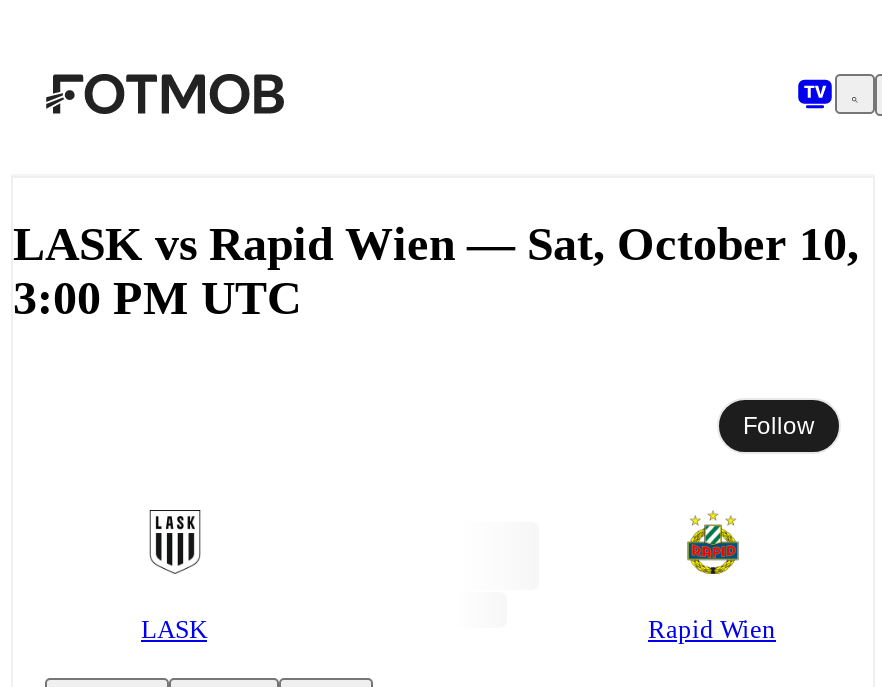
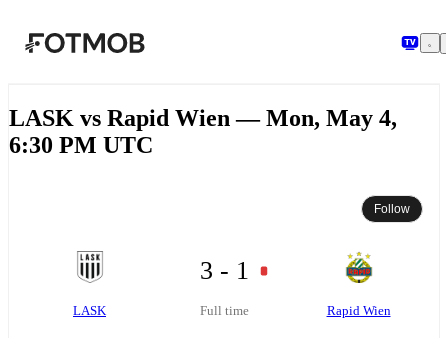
[13,218,859,270] LASK vs Rapid Wien — Sat, October 10, -> [9,105,397,131] LASK vs Rapid Wien — Mon, May 4,
[13,272,301,324] 3:00 PM UTC -> [9,132,153,158] 6:30 PM UTC
none -> [199,256,248,318] 3 - 1 | Full time

